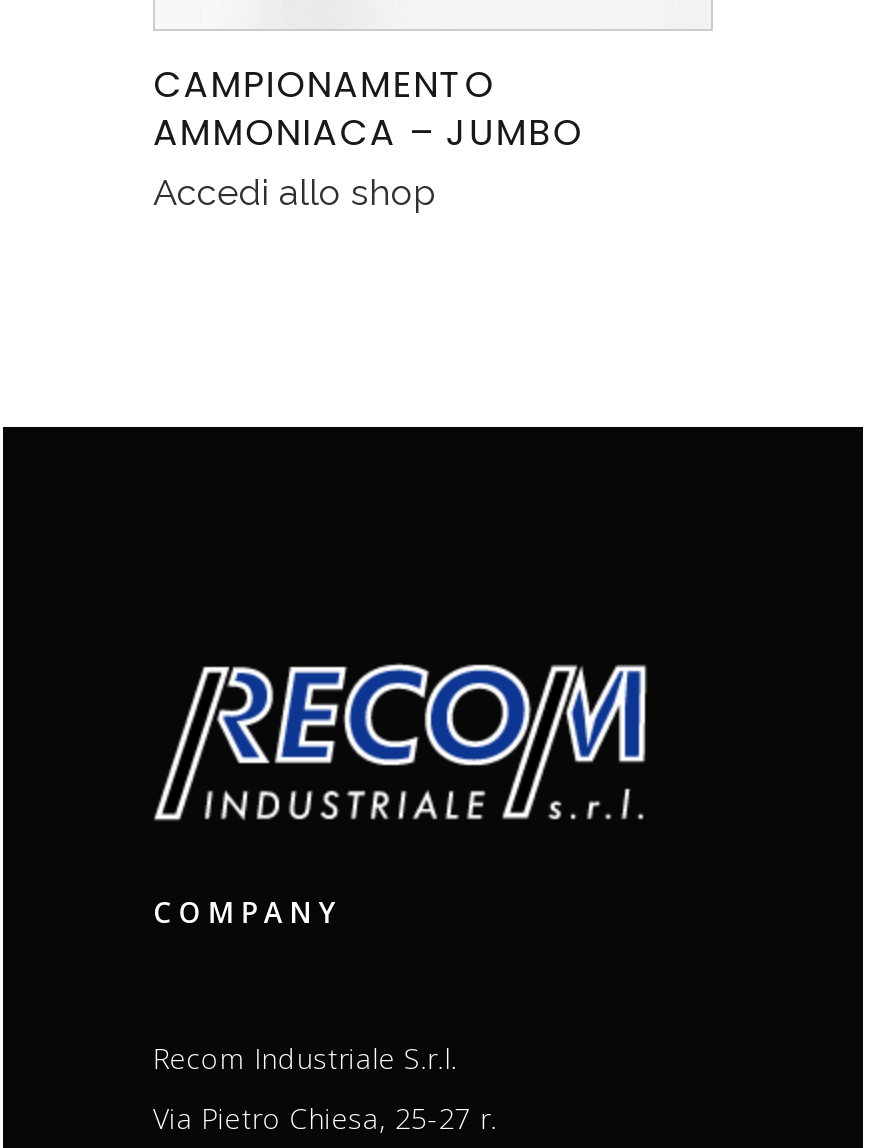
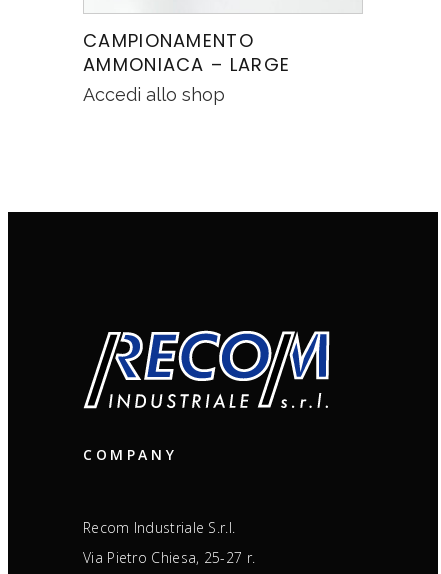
[153,107,583,157] AMMONIACA – JUMBO -> [83,52,290,77] AMMONIACA – LARGE

